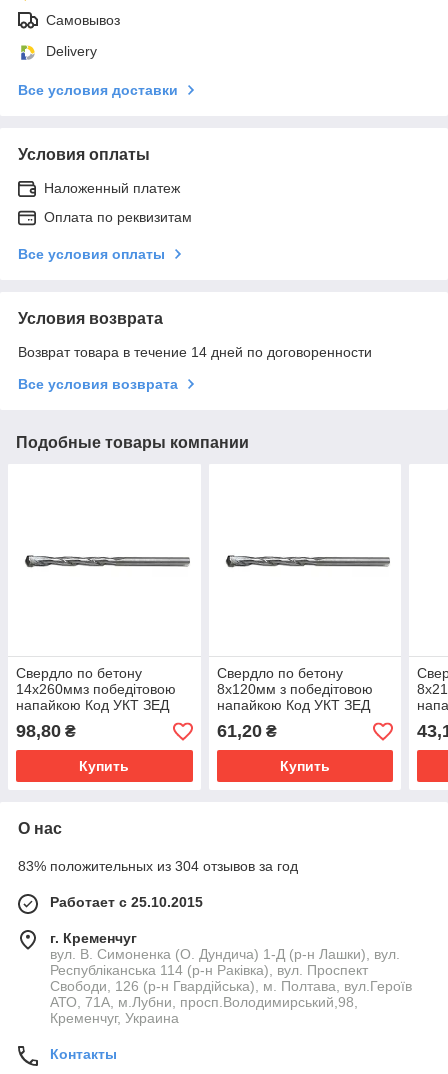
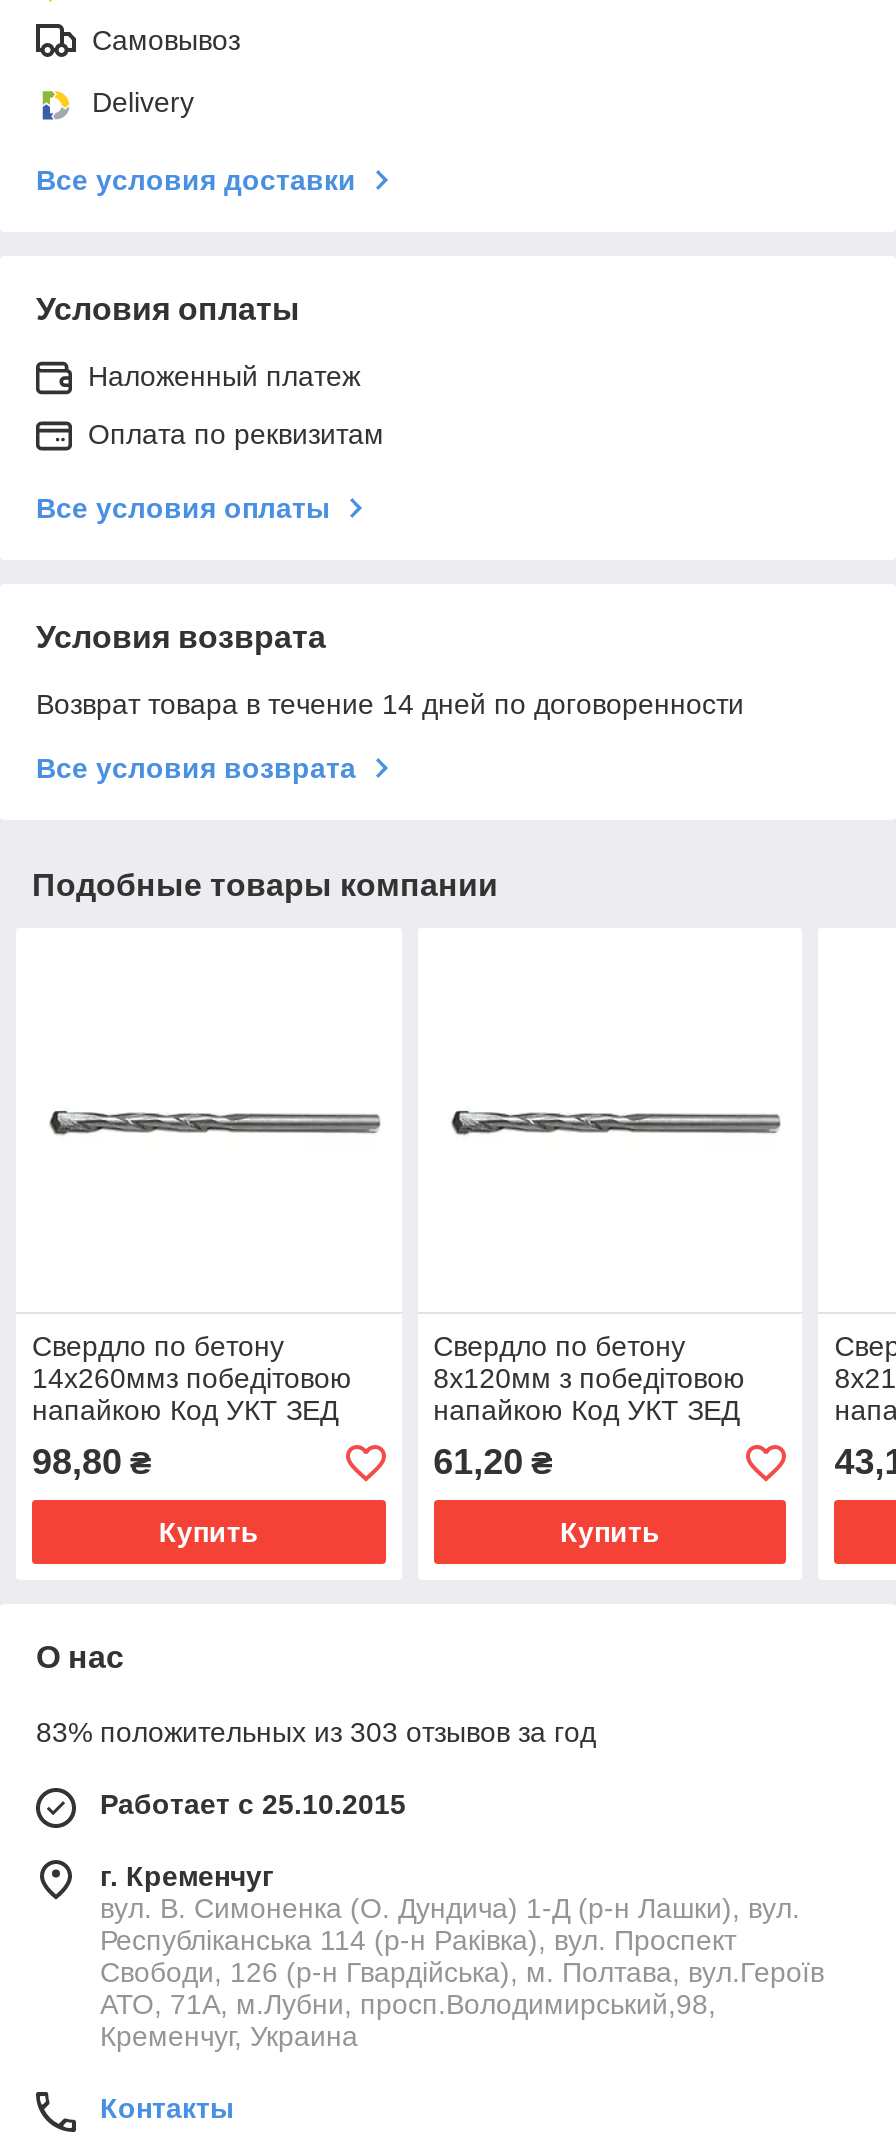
[18,858,298,874] 83% положительных из 304 отзывов за год -> [36,1717,596,1749] 83% положительных из 303 отзывов за год

